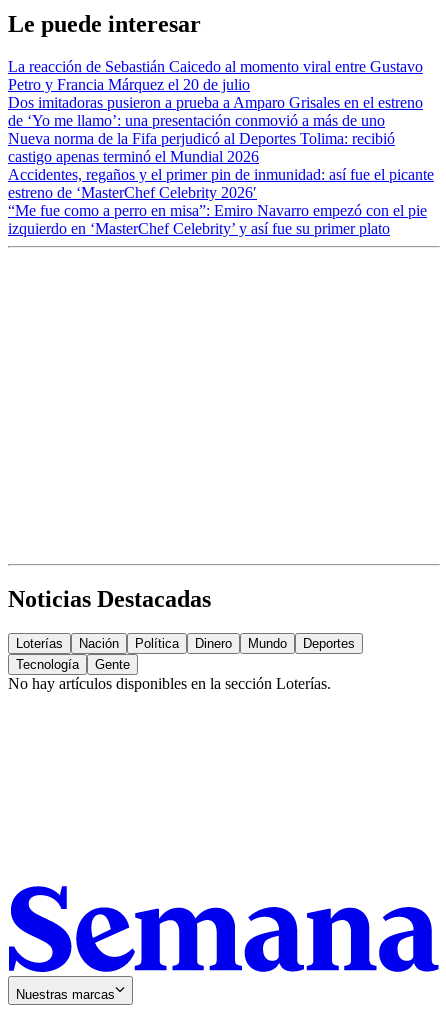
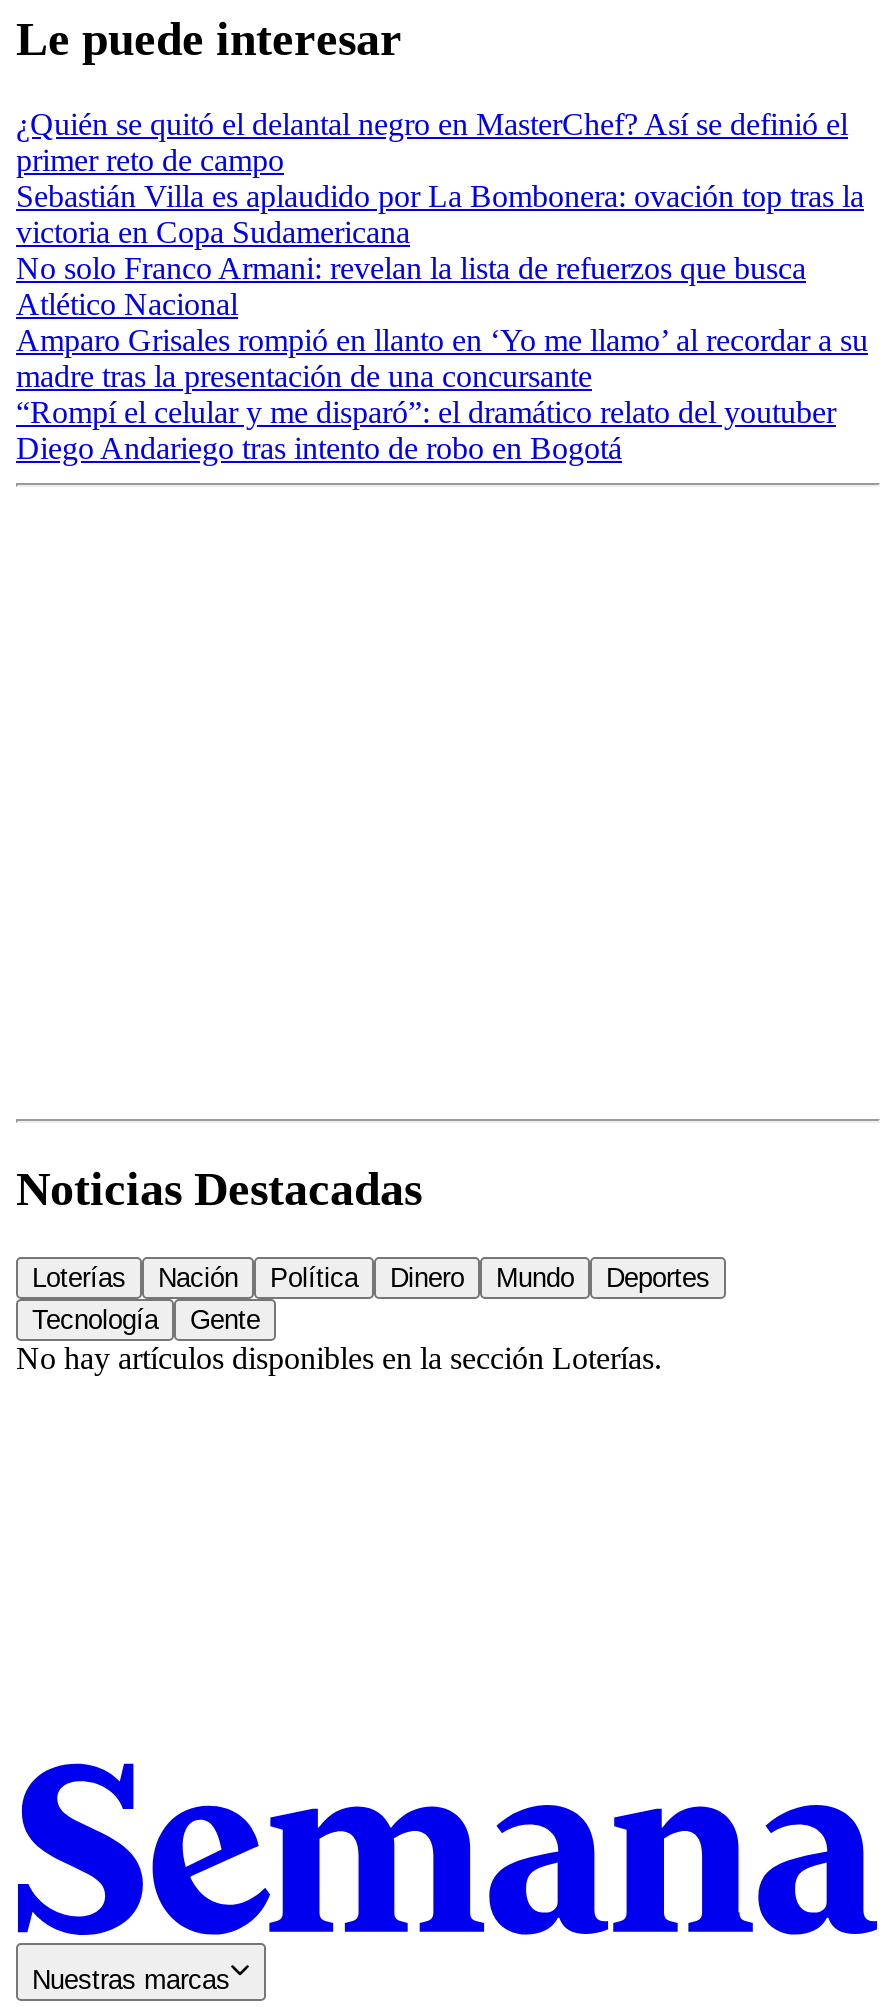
[8,58,434,237] La reacción de Sebastián Caicedo al momento viral entre Gustavo | Petro y Francia Márquez el 20 de julio | Dos imitadoras pusieron a prueba a Amparo Grisales en el estreno | de ‘Yo me llamo’: una presentación conmovió a más de uno | Nueva norma de la Fifa perjudicó al Deportes Tolima: recibió | castigo apenas terminó el Mundial 2026 | Accidentes, regaños y el primer pin de inmunidad: así fue el picante | estreno de ‘MasterChef Celebrity 2026′ | “Me fue como a perro en misa”: Emiro Navarro empezó con el pie | izquierdo en ‘MasterChef Celebrity’ y así fue su primer plato -> [16,107,868,465] ¿Quién se quitó el delantal negro en MasterChef? Así se definió el | primer reto de campo | Sebastián Villa es aplaudido por La Bombonera: ovación top tras la | victoria en Copa Sudamericana | No solo Franco Armani: revelan la lista de refuerzos que busca | Atlético Nacional | Amparo Grisales rompió en llanto en ‘Yo me llamo’ al recordar a su | madre tras la presentación de una concursante | “Rompí el celular y me disparó”: el dramático relato del youtuber | Diego Andariego tras intento de robo en Bogotá

